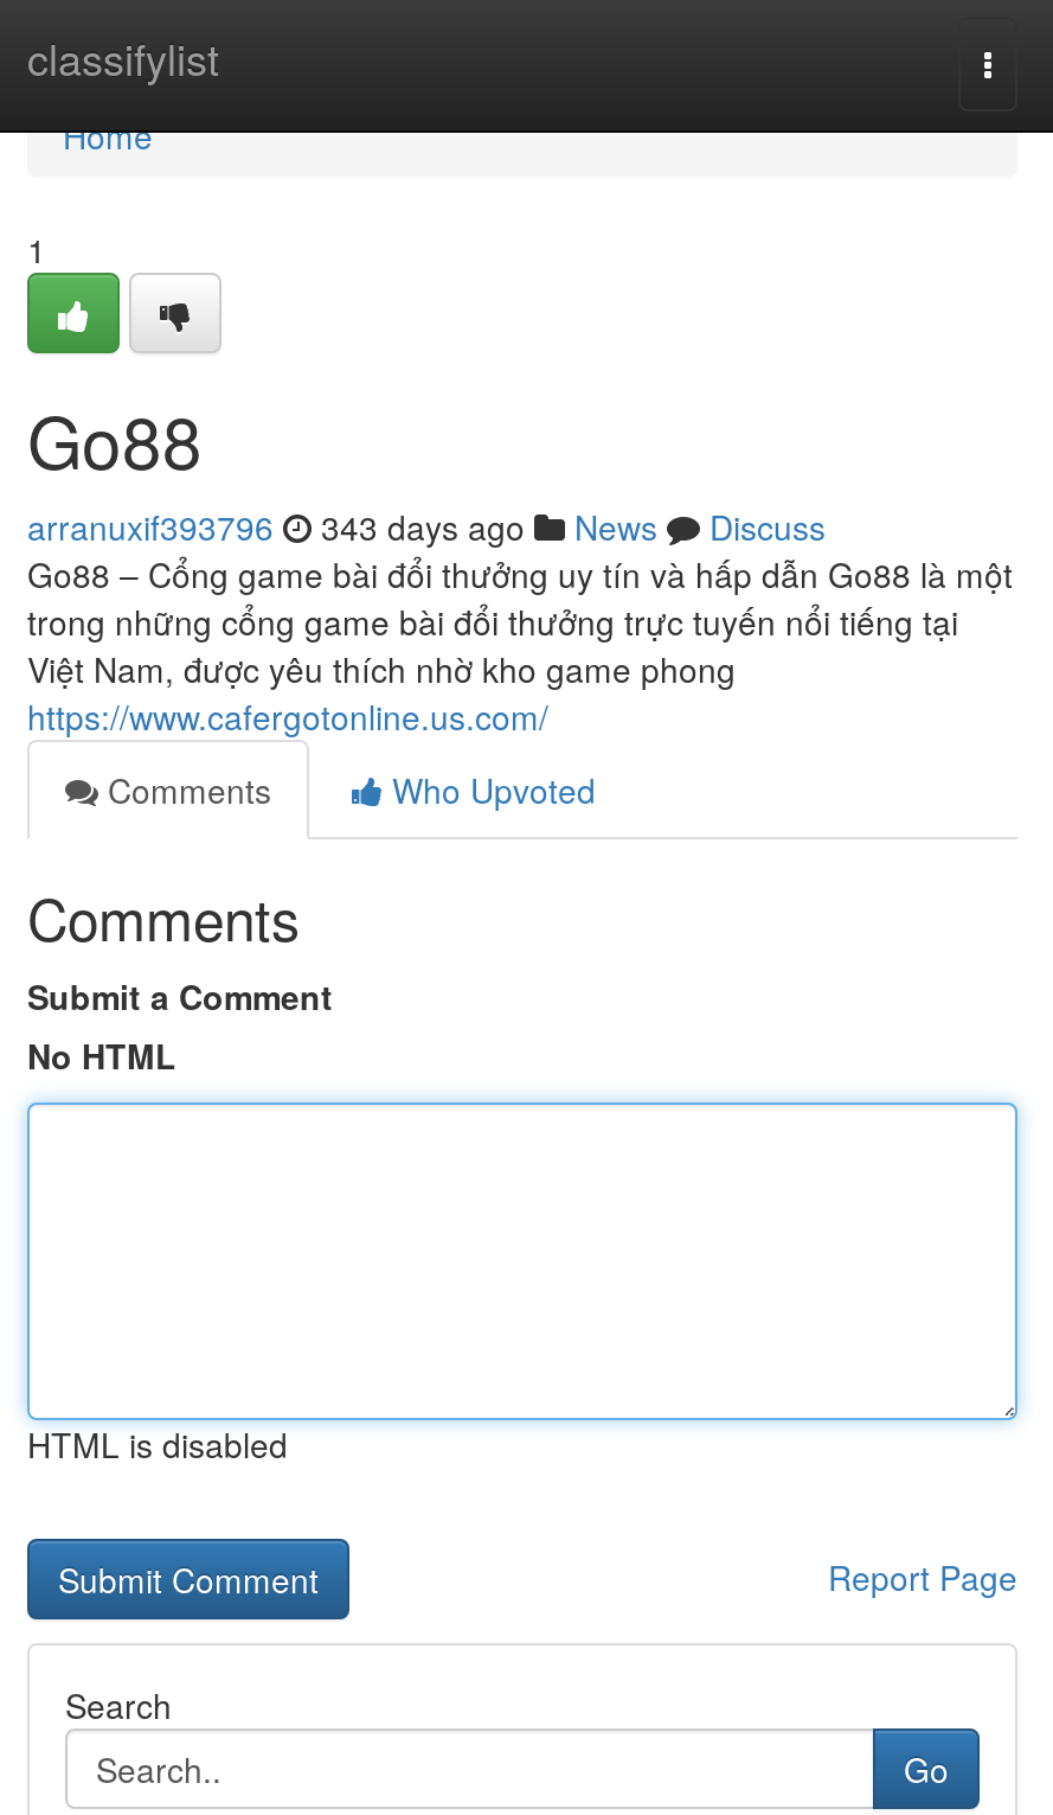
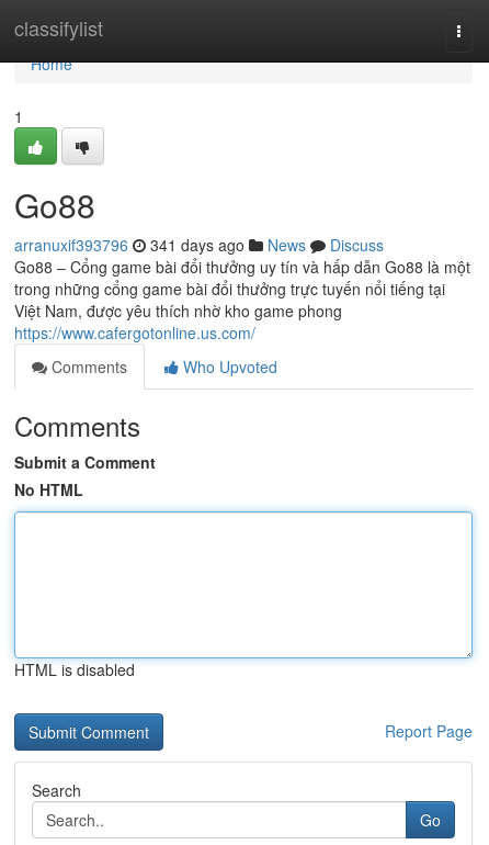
[27,503,826,550] arranuxif393796 343 days ago News Discuss -> [14,234,384,256] arranuxif393796 341 days ago News Discuss

